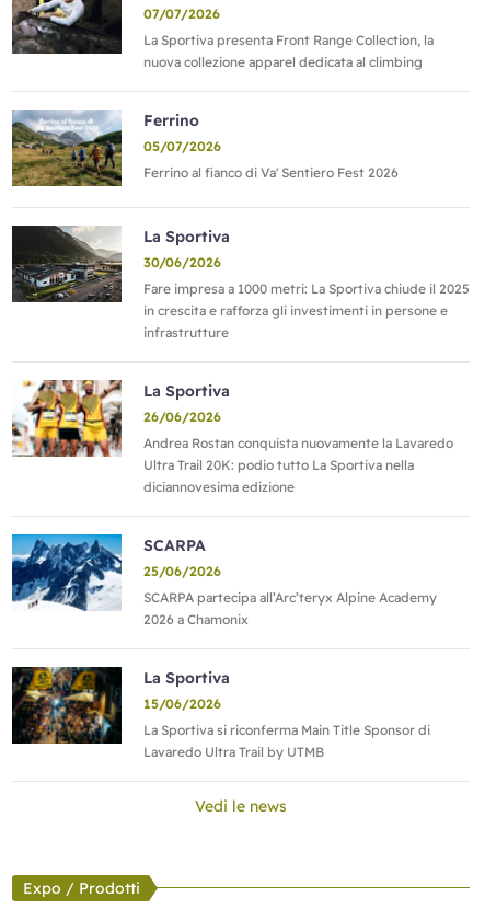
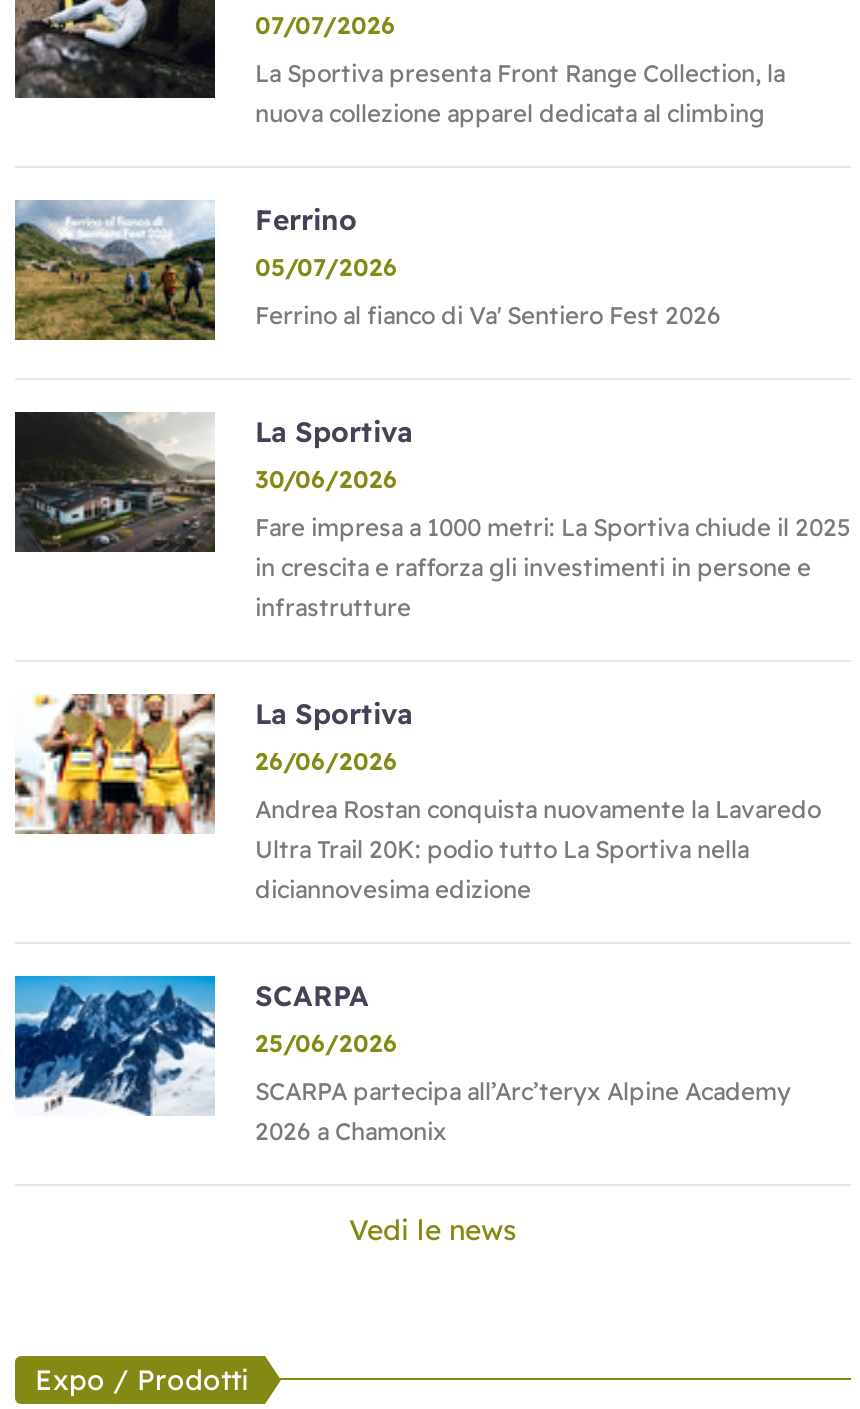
[11,666,430,760] [image] | La Sportiva | 15/06/2026 | La Sportiva si riconferma Main Title Sponsor di | Lavaredo Ultra Trail by UTMB -> none

